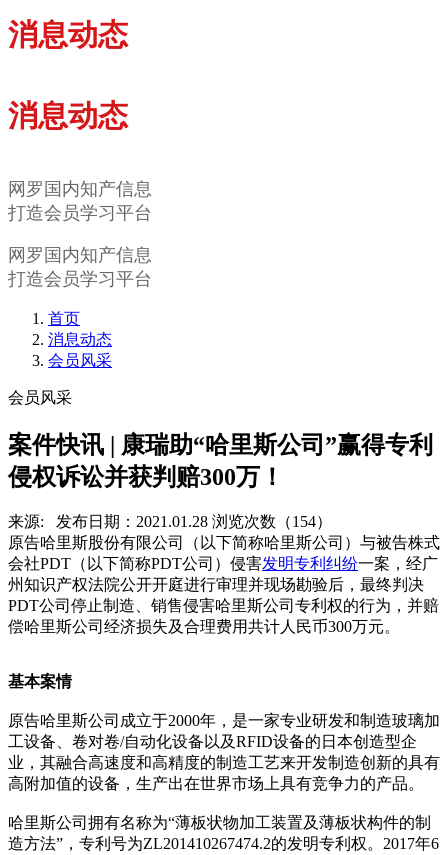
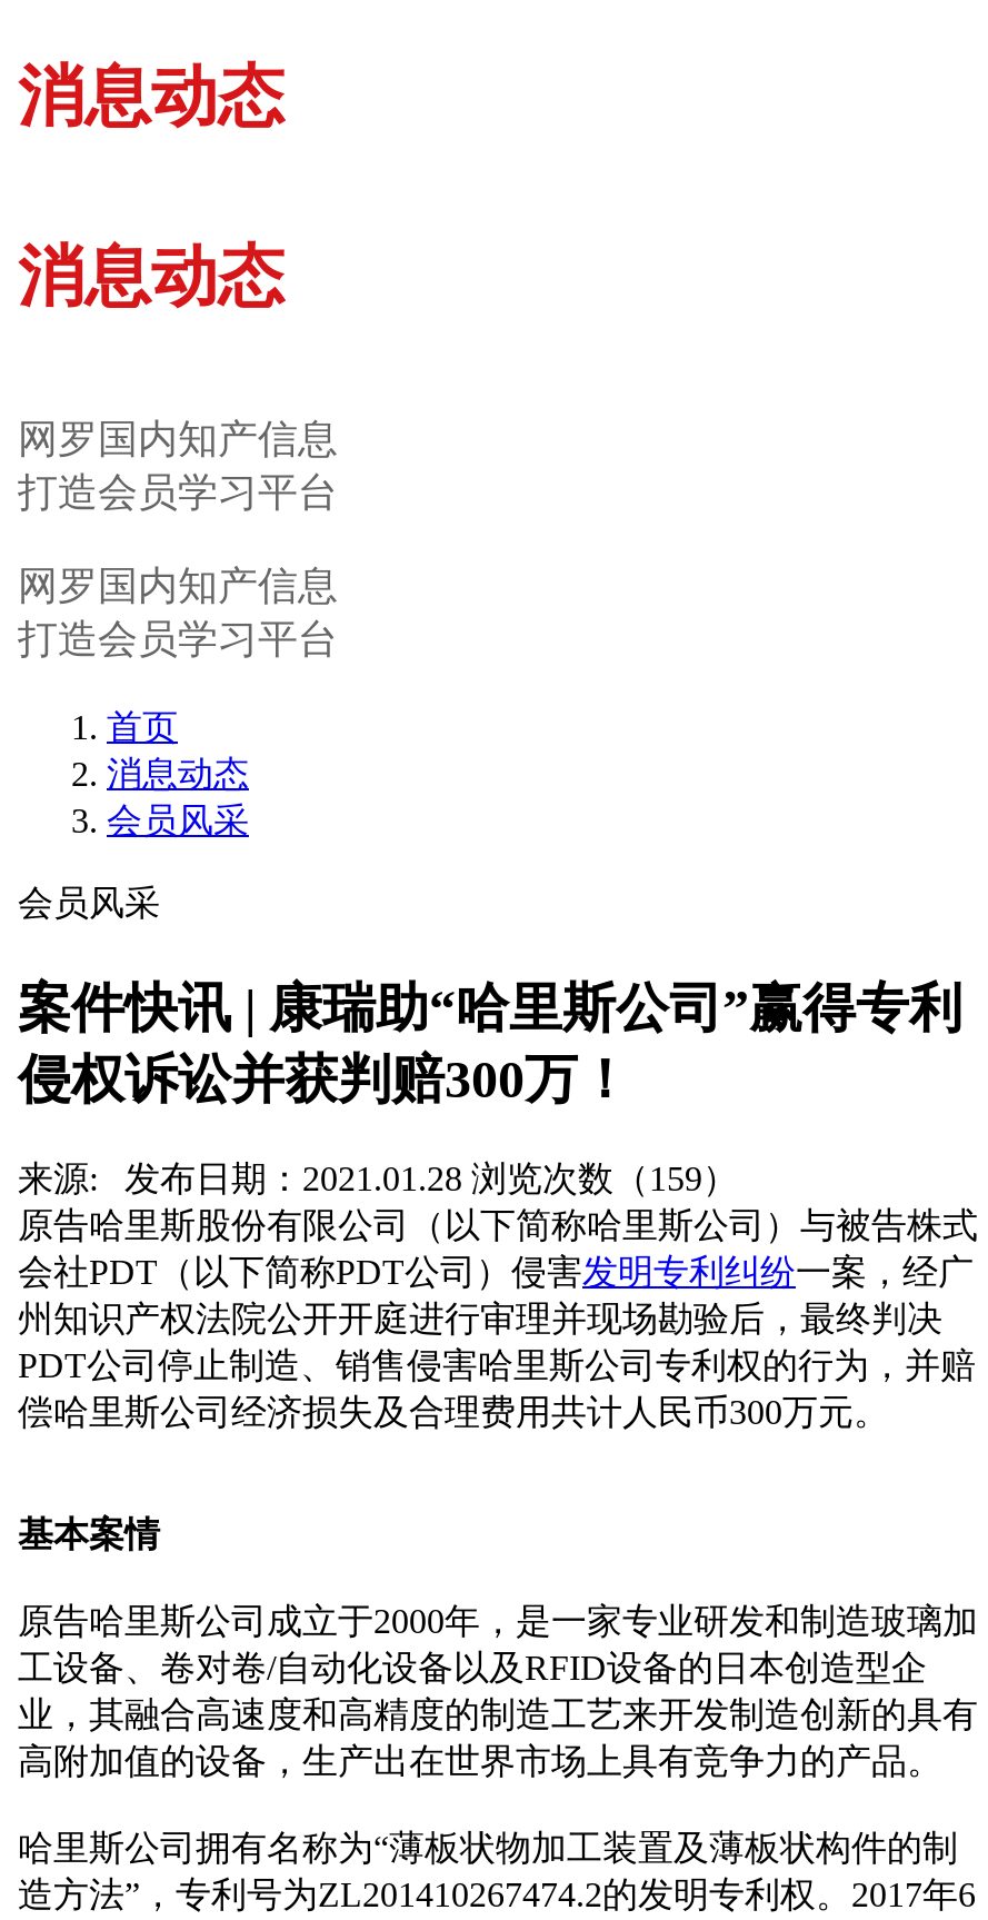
[8,513,332,530] 来源: 发布日期：2021.01.28 浏览次数（154） -> [18,1161,738,1198] 来源: 发布日期：2021.01.28 浏览次数（159）

